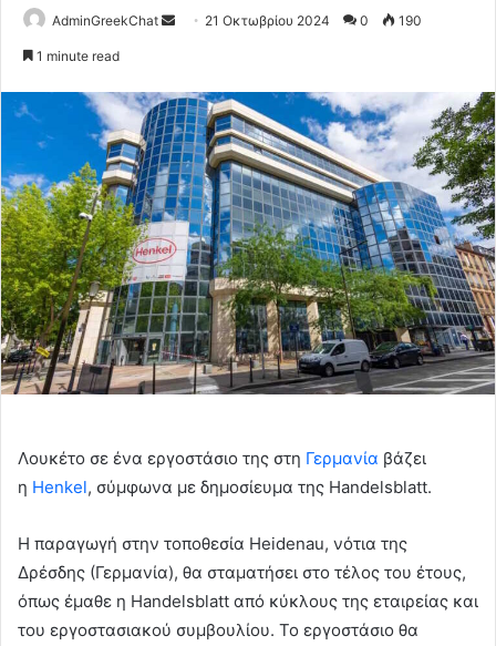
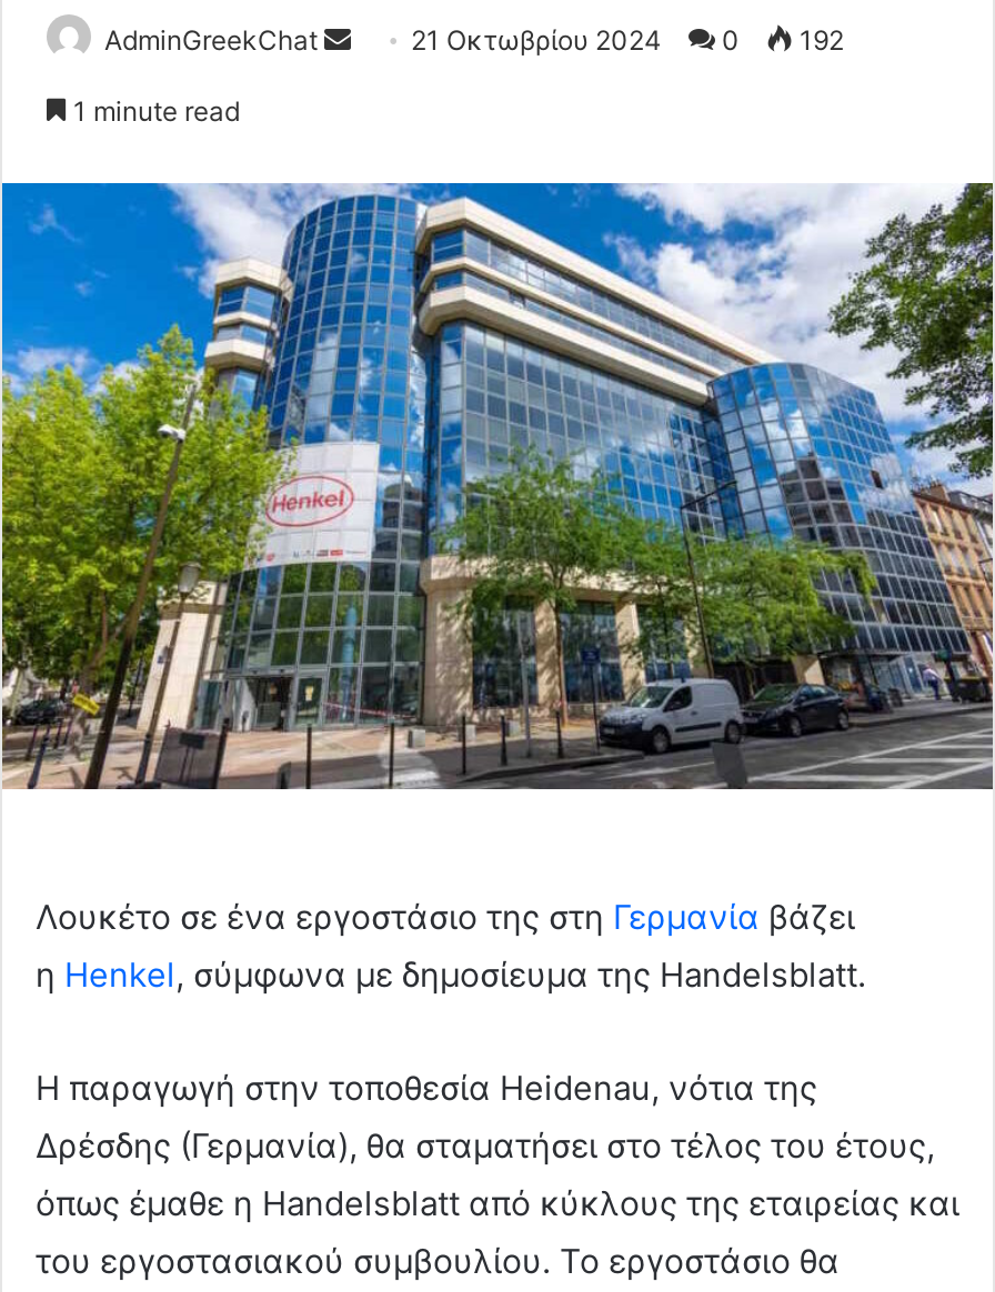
[395,12,422,29] 190 -> [793,23,844,57] 192

